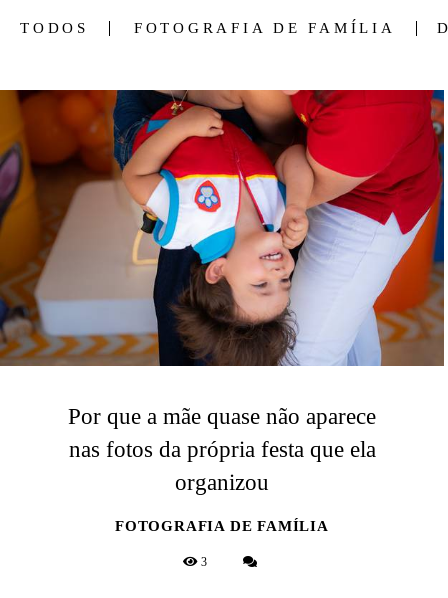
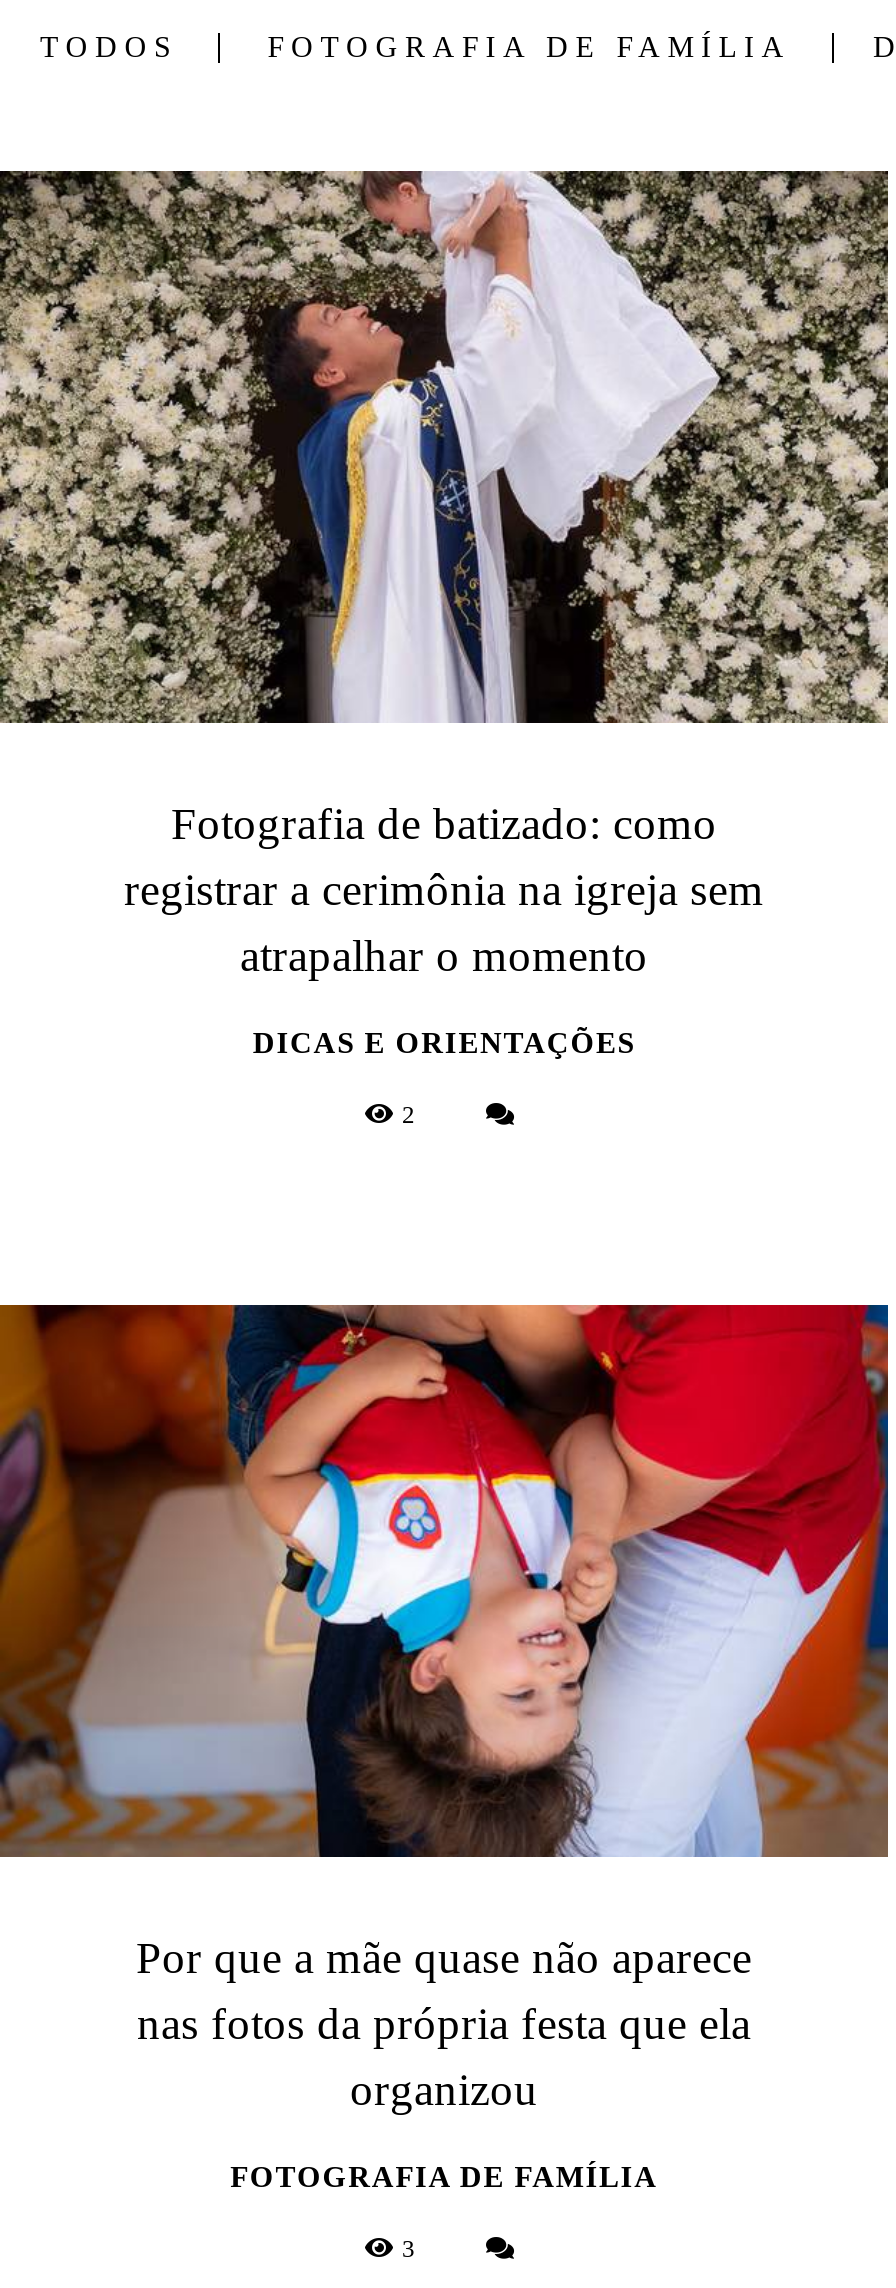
none -> [6,169,890,1129] [image] | Fotografia de batizado: como | registrar a cerimônia na igreja sem | atrapalhar o momento | DICAS E ORIENTAÇÕES | 2

